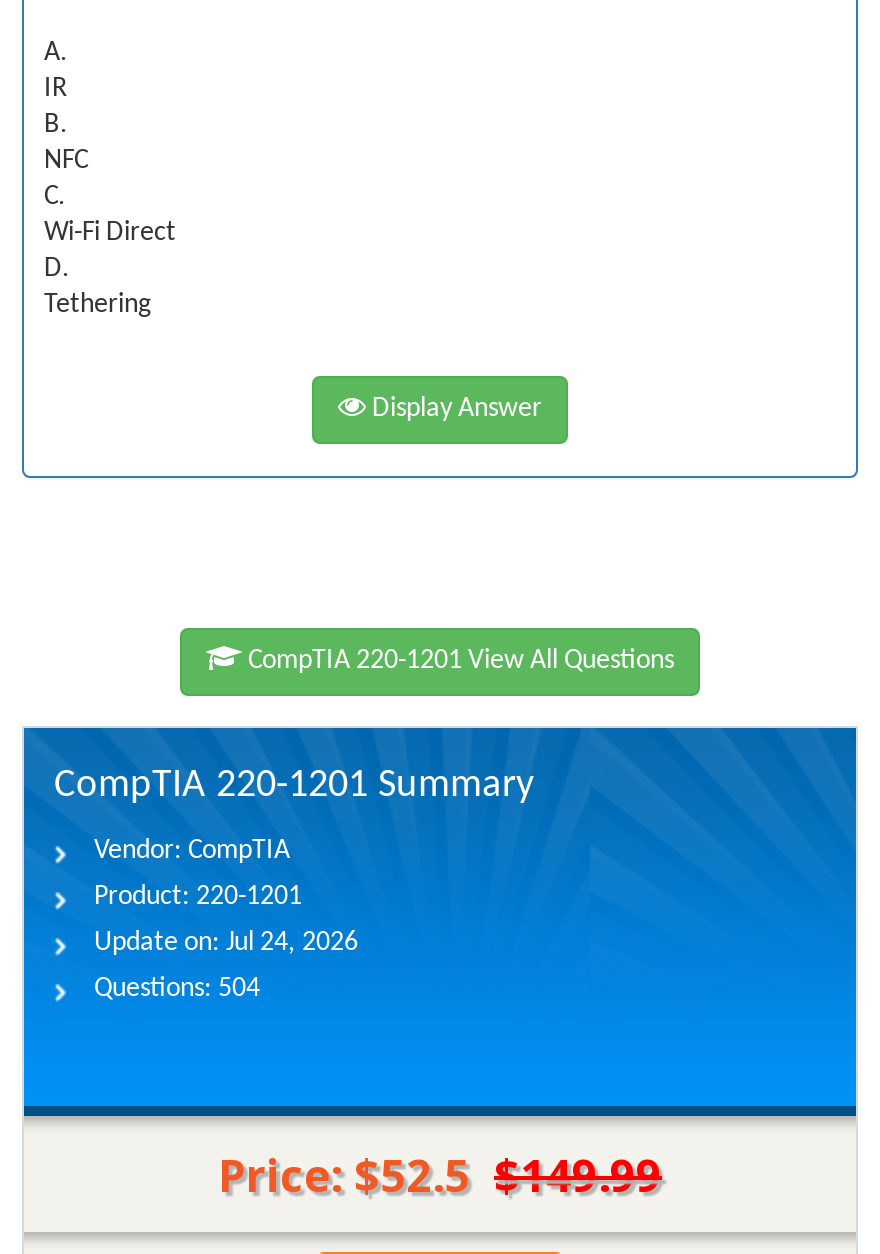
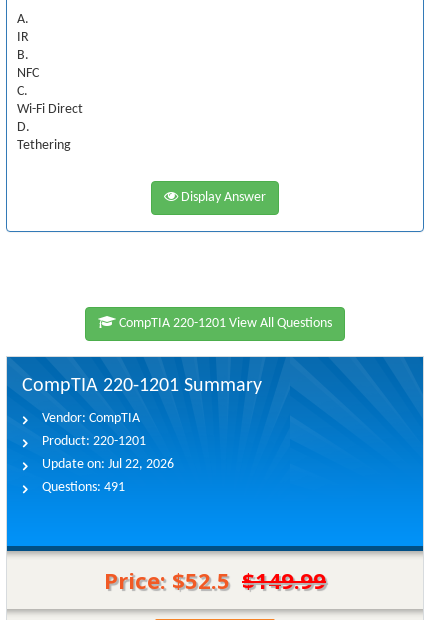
[94,928,358,958] Update on: Jul 24, 2026 -> [42,457,174,472] Update on: Jul 22, 2026
[94,974,260,1004] Questions: 504 -> [42,480,125,495] Questions: 491

